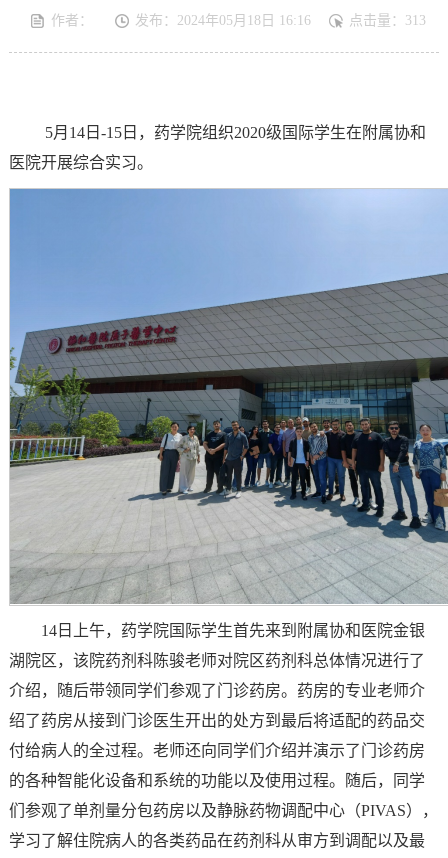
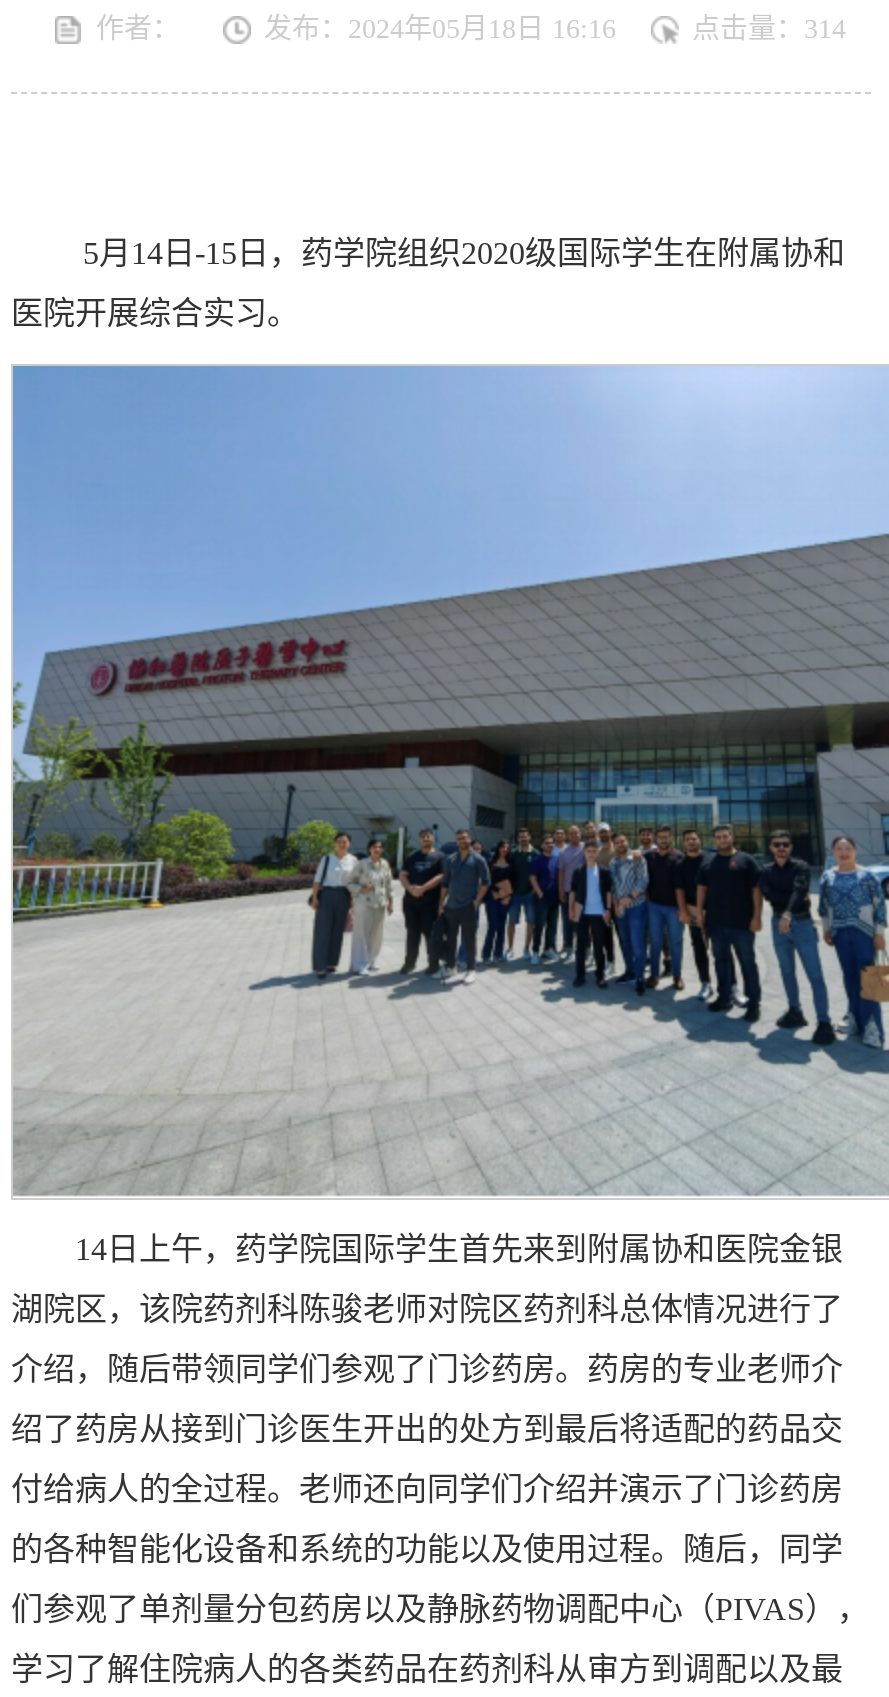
[349,13,426,28] 点击量：313 -> [692,14,846,44] 点击量：314

